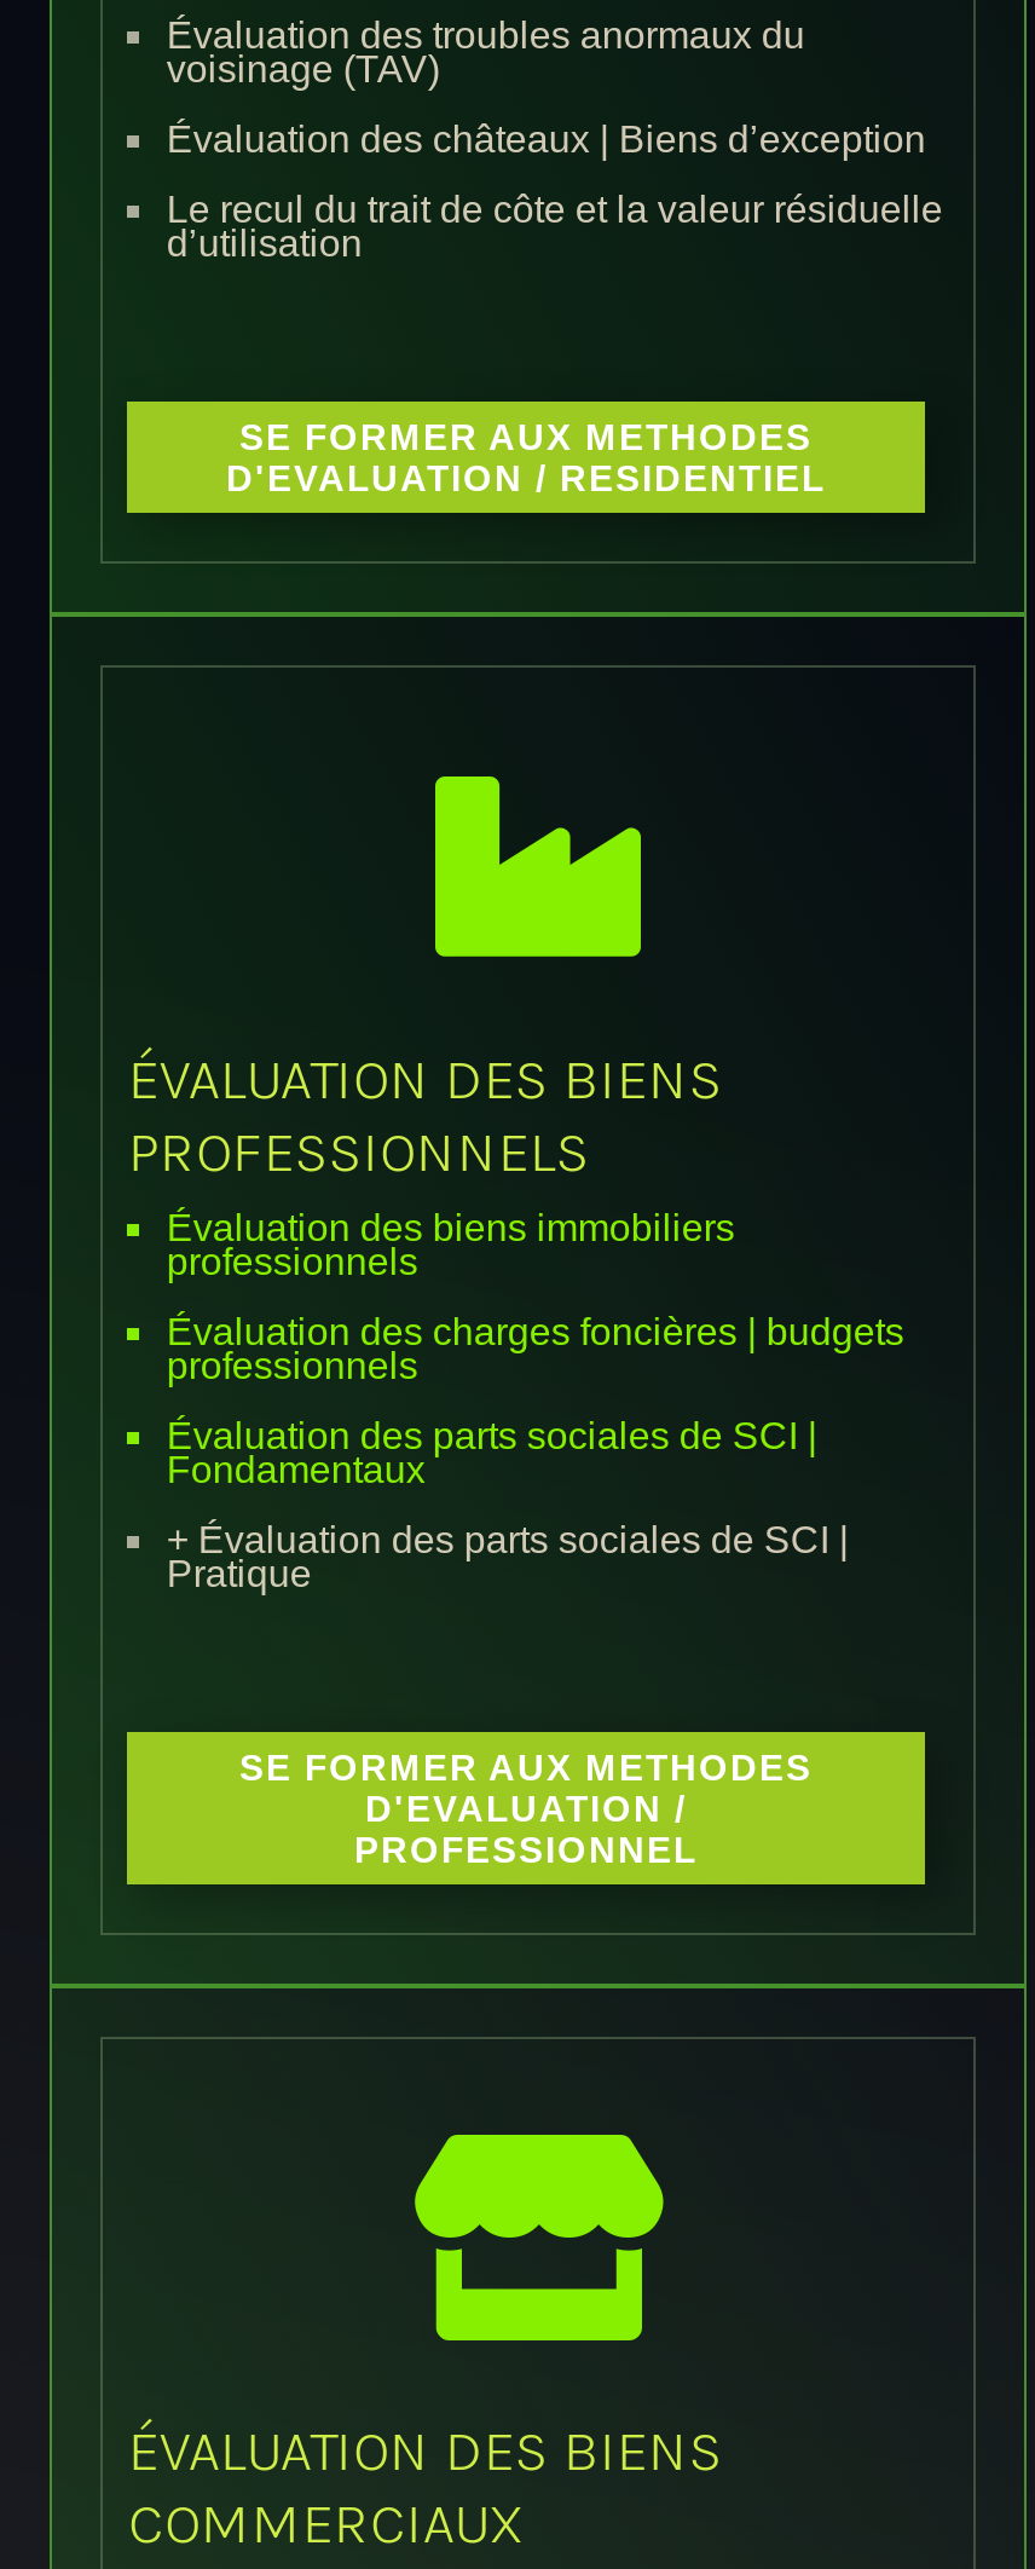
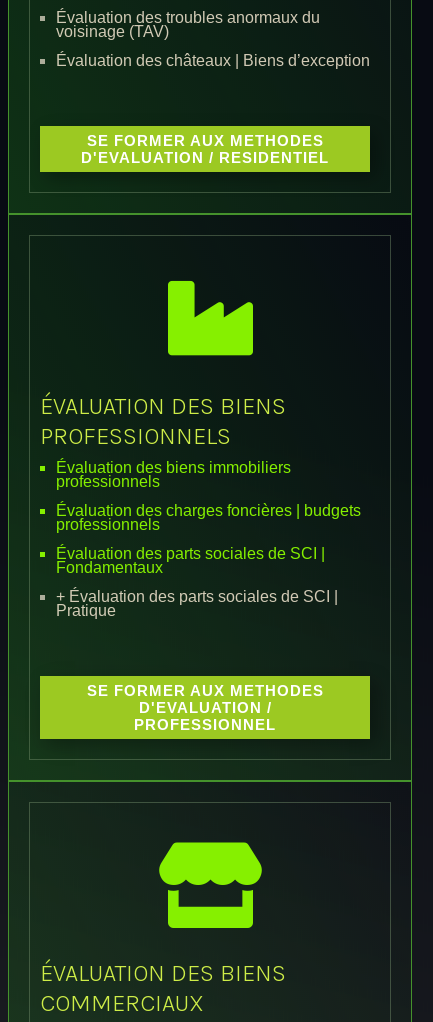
[167,189,943,264] Le recul du trait de côte et la valeur résiduelle | d’utilisation -> none

